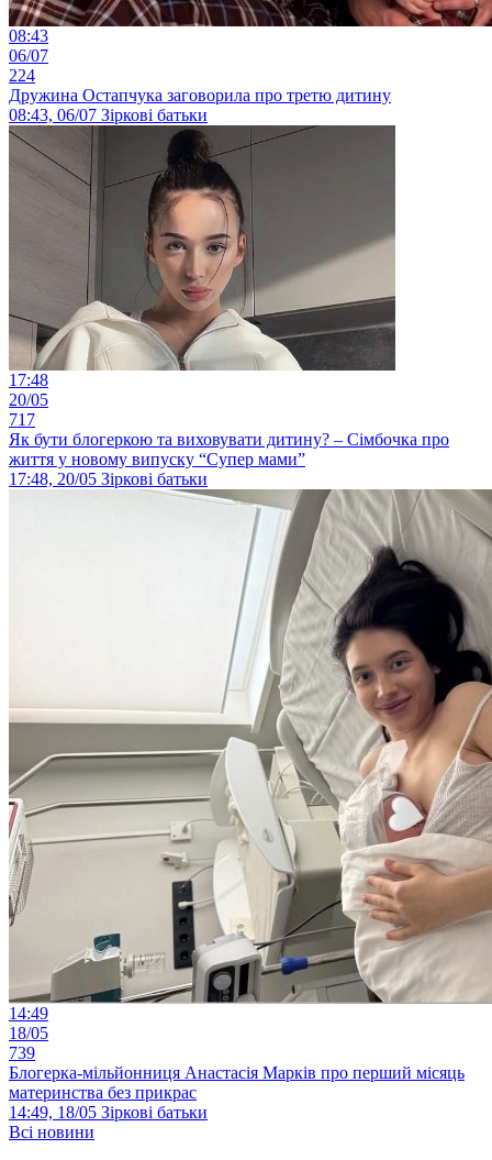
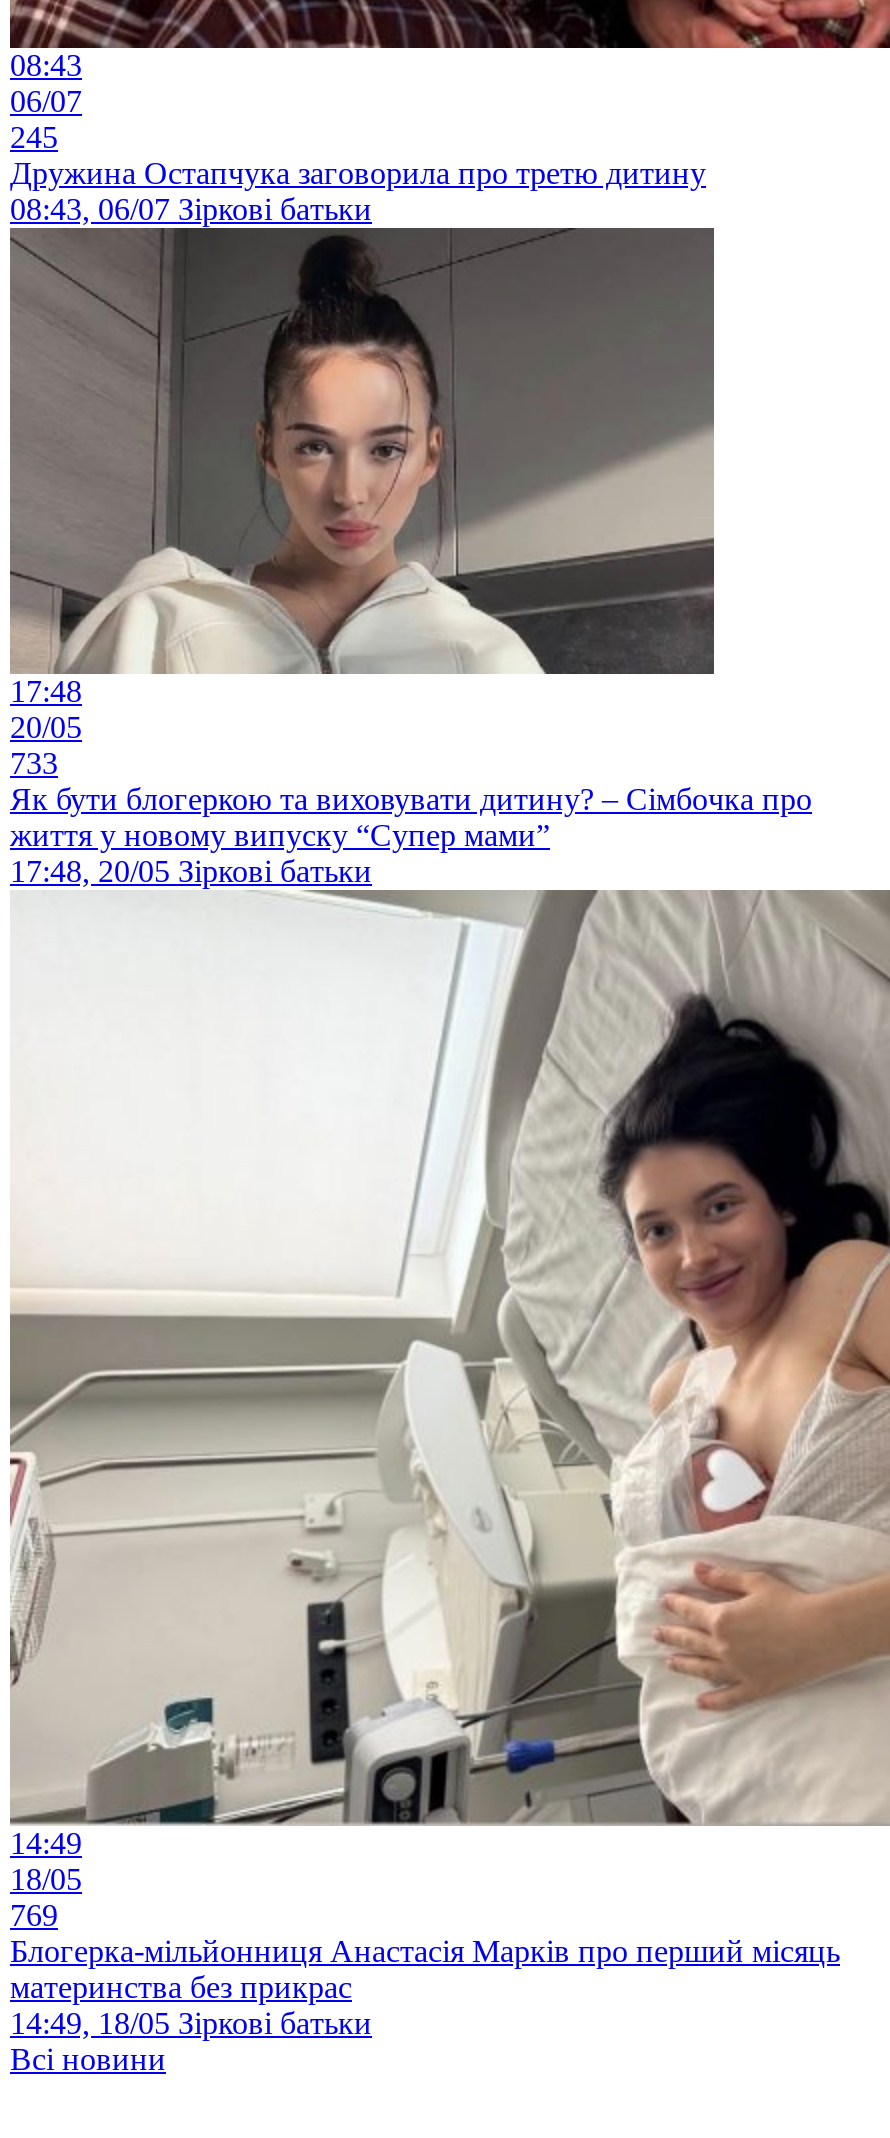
[9,66,35,85] 224 -> [10,121,58,155] 245
[9,410,35,429] 717 -> [10,747,58,781] 733
[9,1044,35,1062] 739 -> [10,1899,58,1933] 769

